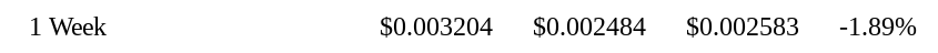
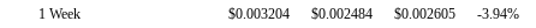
[686,11,799,42] $0.002583 -> [394,6,455,22] $0.002605
[839,11,917,42] -1.89% -> [477,6,519,22] -3.94%

